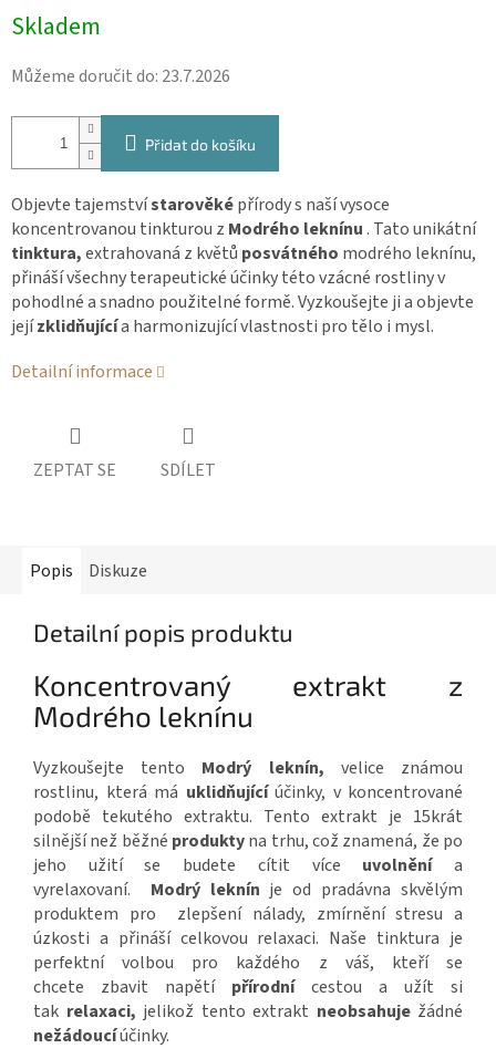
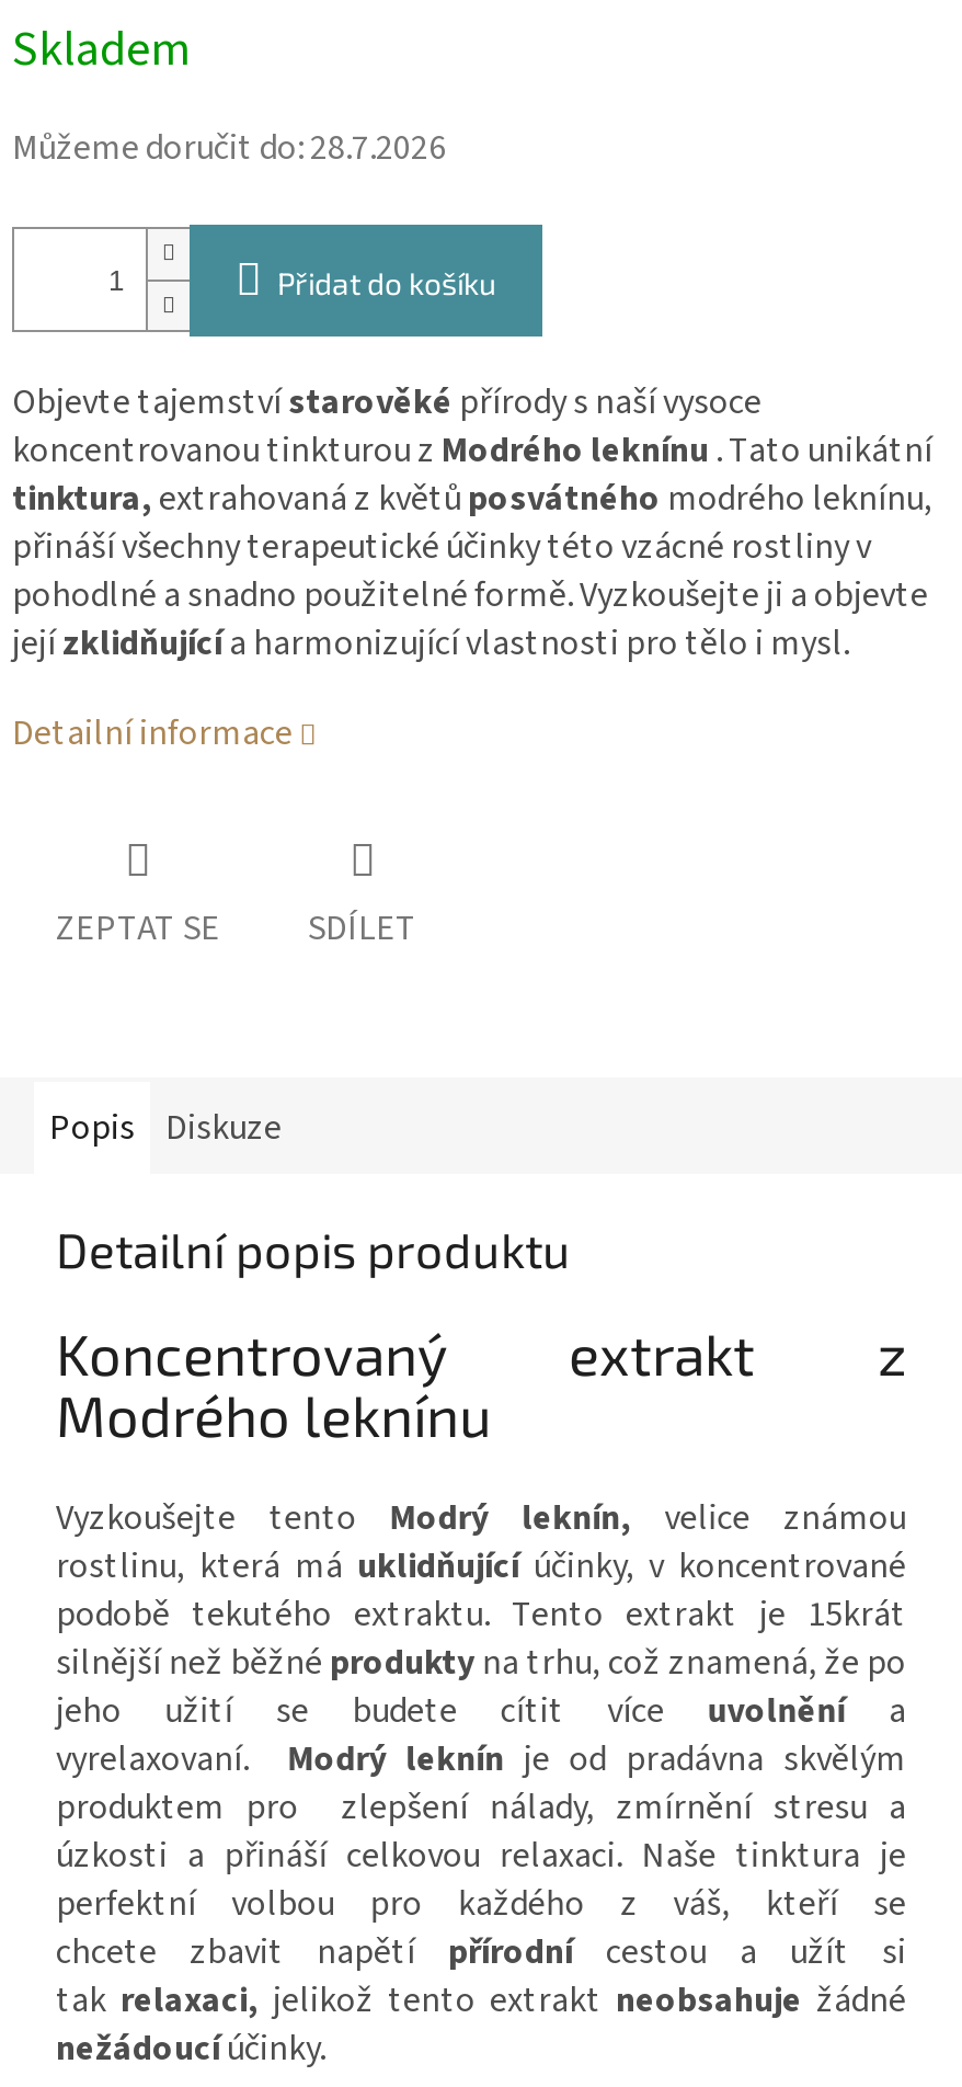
[11,64,230,88] Můžeme doručit do: 23.7.2026 -> [12,123,446,172] Můžeme doručit do: 28.7.2026

